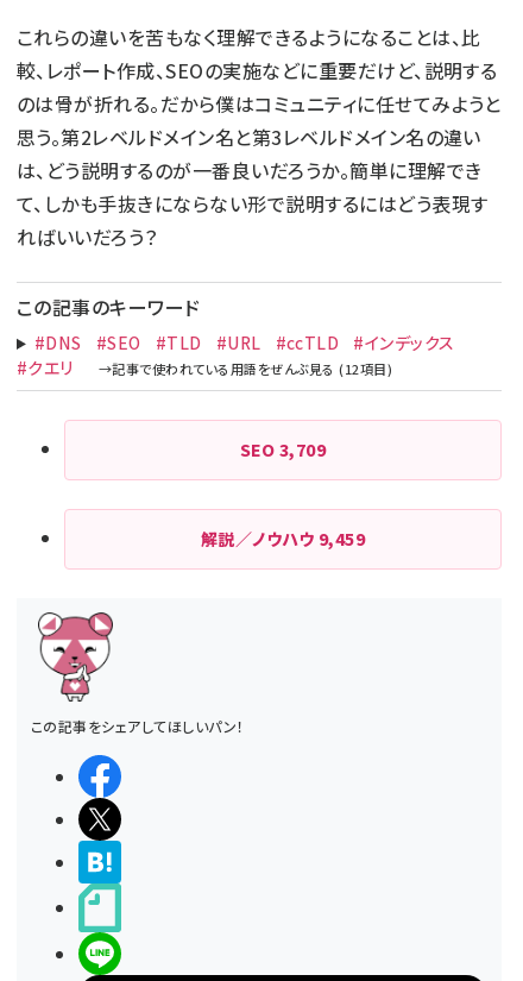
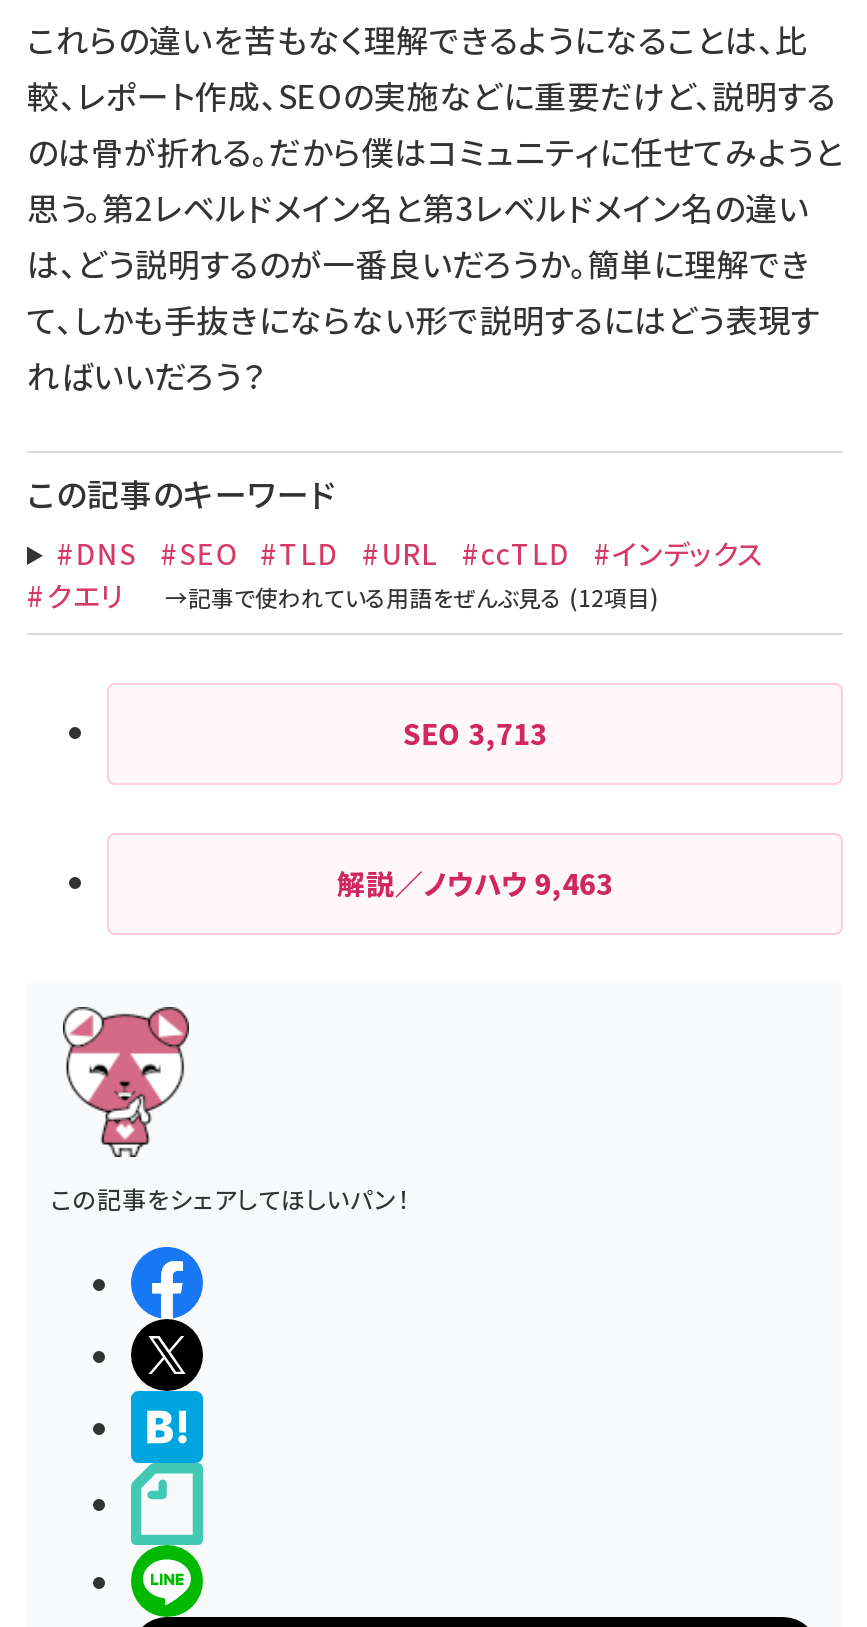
[240,438,326,461] SEO 3,709 -> [403,713,547,753] SEO 3,713
[201,527,365,551] 解説／ノウハウ9,459 -> [337,863,613,903] 解説／ノウハウ9,463

